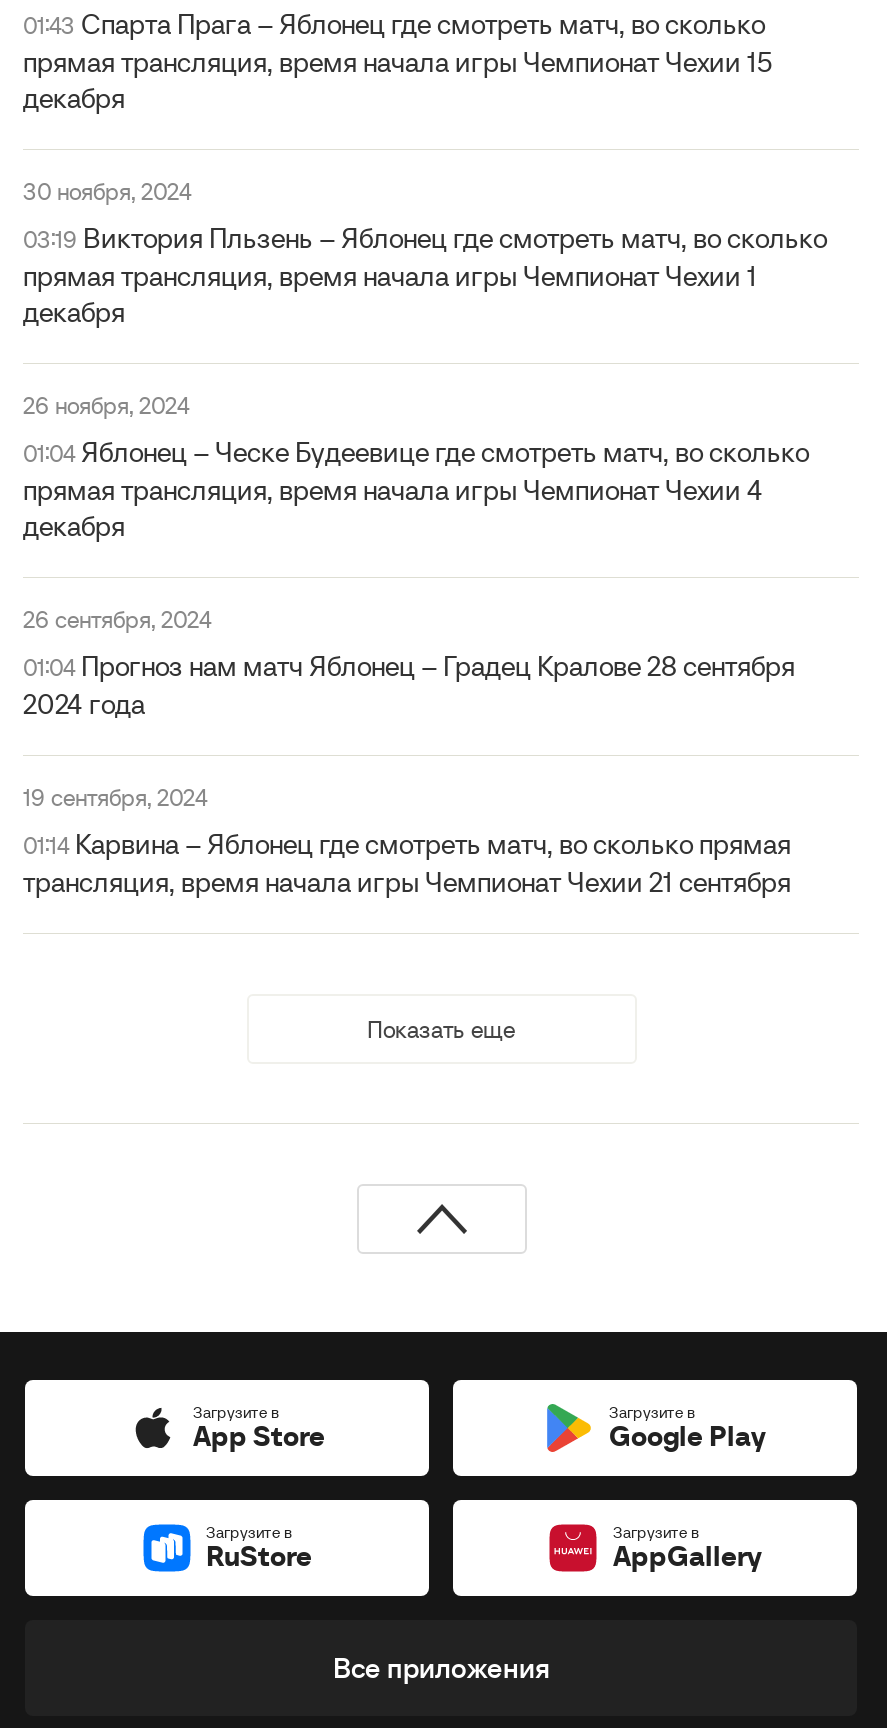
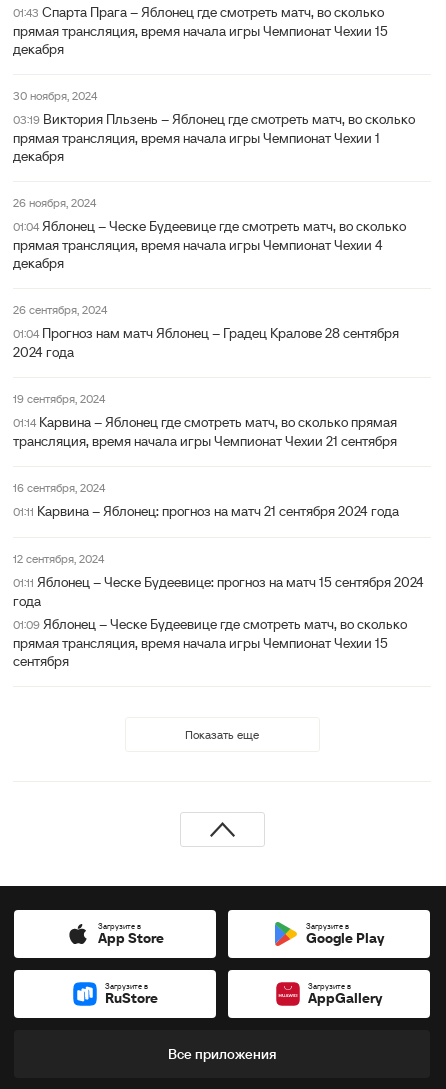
none -> [13,479,424,669] 16 сентября, 2024 | 01:11 Карвина – Яблонец: прогноз на матч 21 сентября 2024 года | 12 сентября, 2024 | 01:11 Яблонец – Ческе Будеевице: прогноз на матч 15 сентября 2024 | года | 01:09 Яблонец – Ческе Будеевице где смотреть матч, во сколько | прямая трансляция, время начала игры Чемпионат Чехии 15 | сентября

